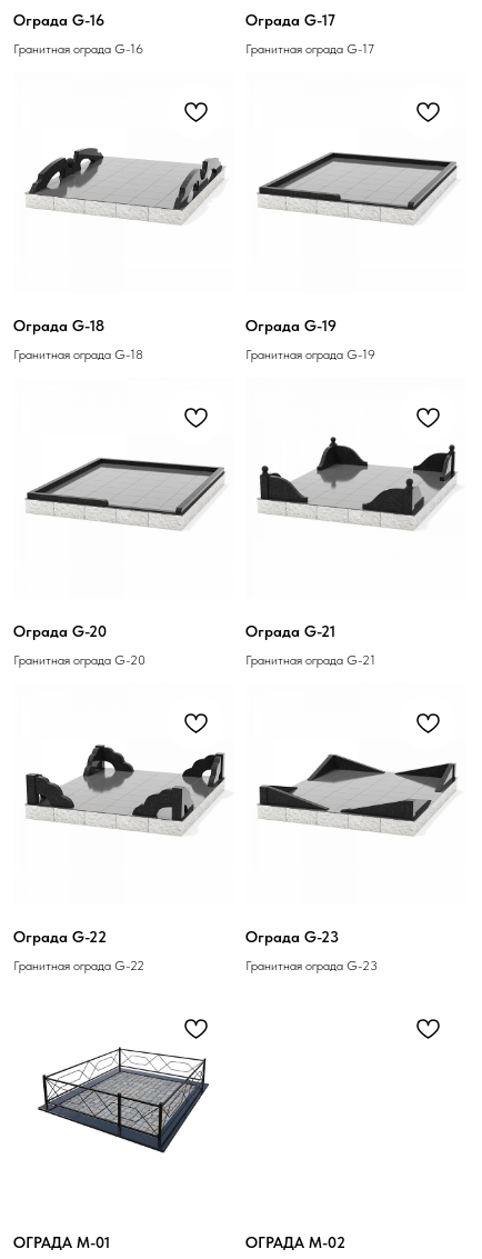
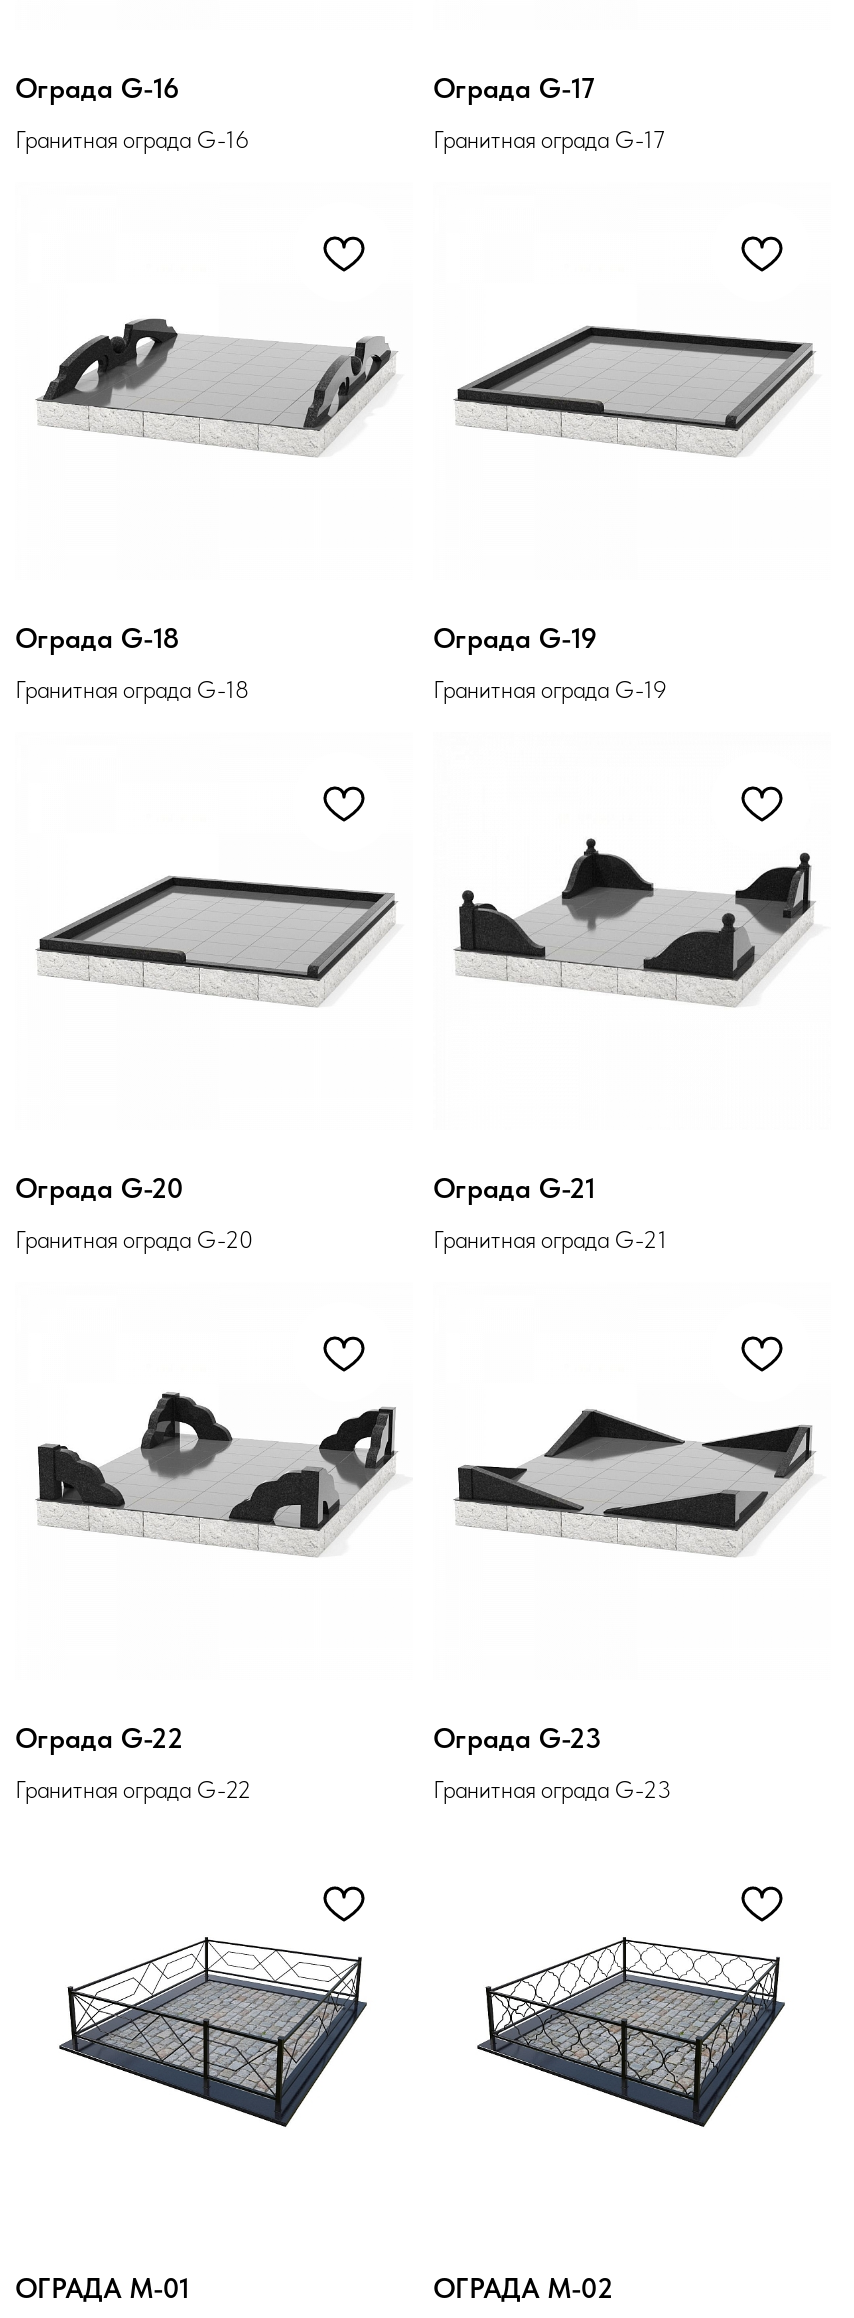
none -> [475,1936,787,2128] [image]

